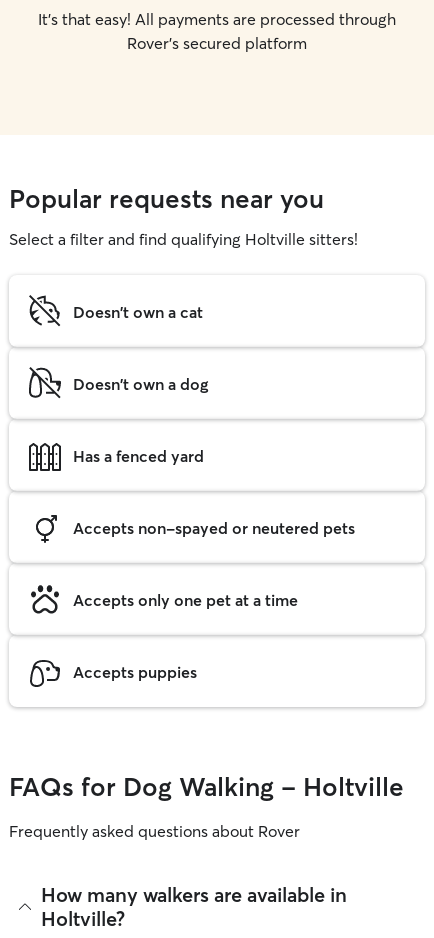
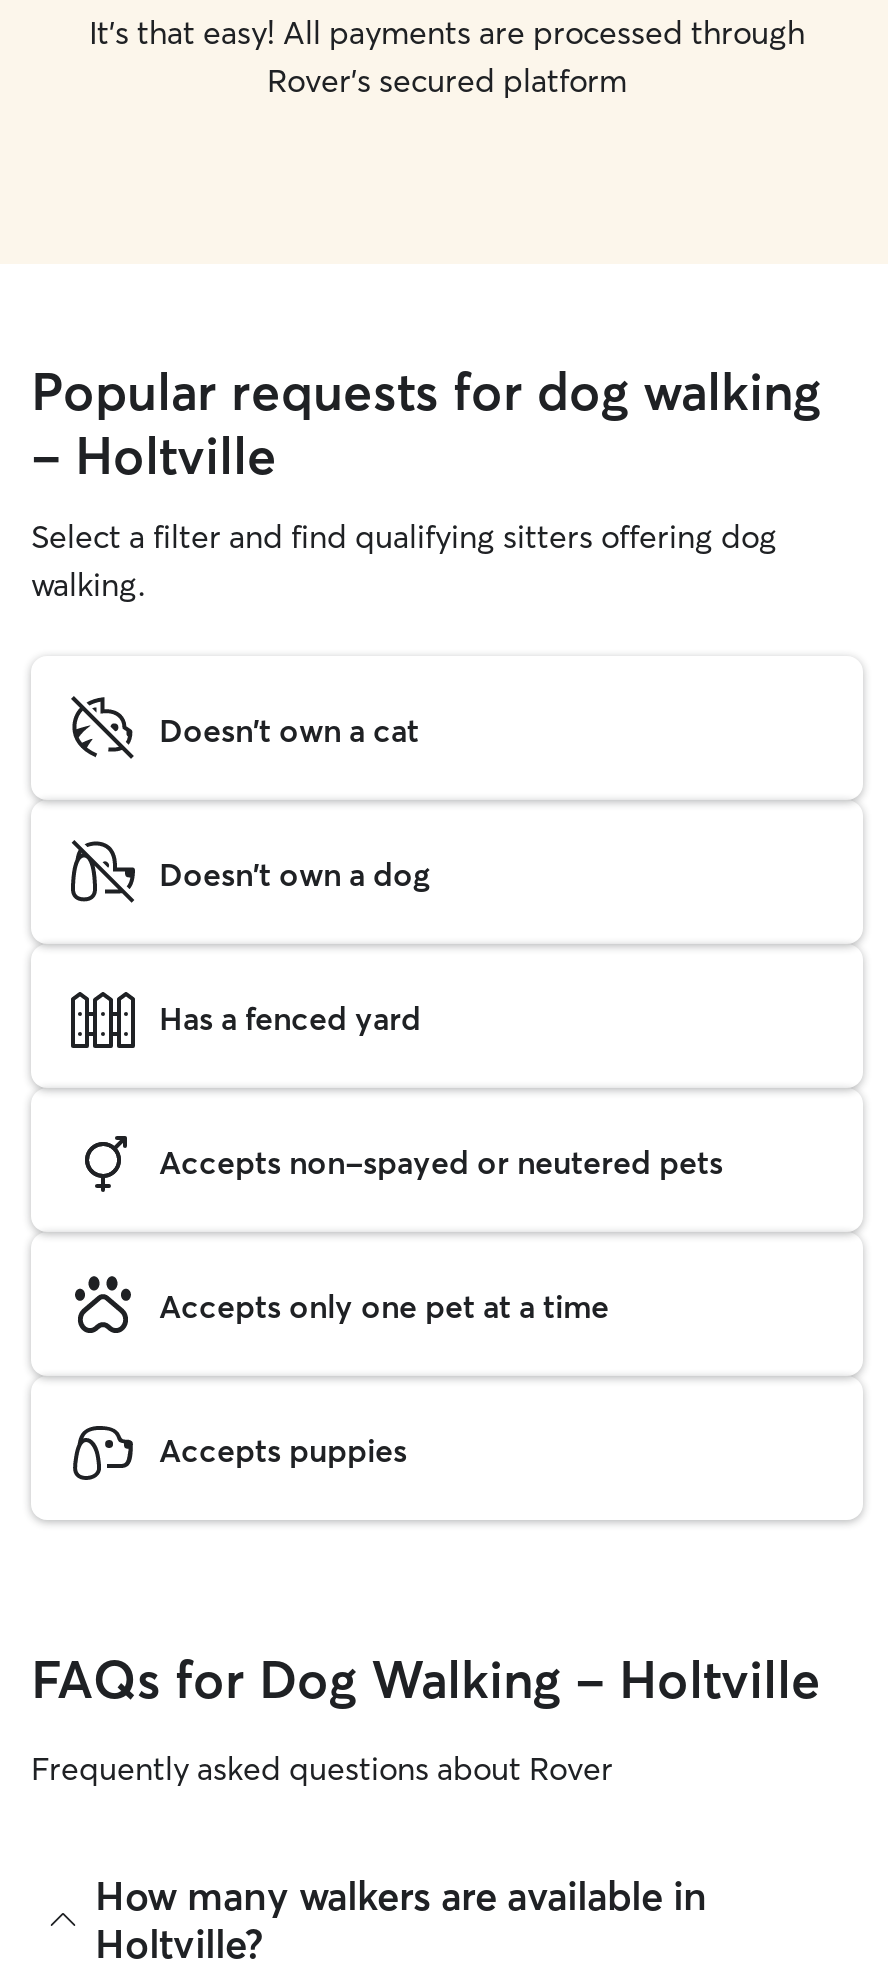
[9,183,358,249] Popular requests near you | Select a filter and find qualifying Holtville sitters! -> [31,360,821,604] Popular requests for dog walking | - Holtville | Select a filter and find qualifying sitters offering dog | walking.

